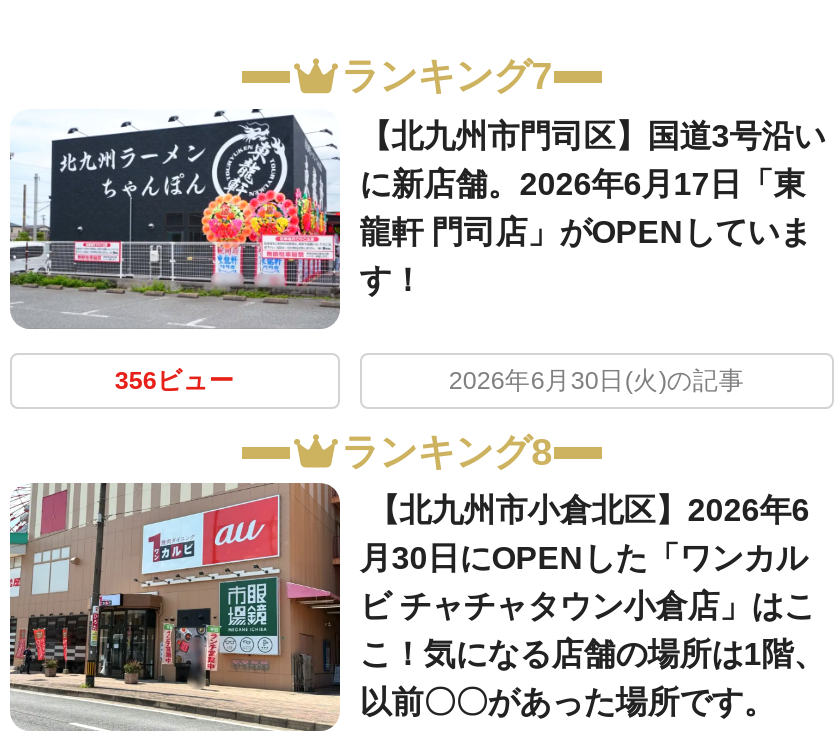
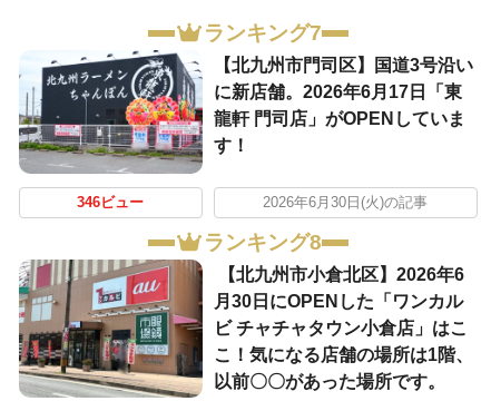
[115,366,235,394] 356ビュー -> [77,194,144,210] 346ビュー

